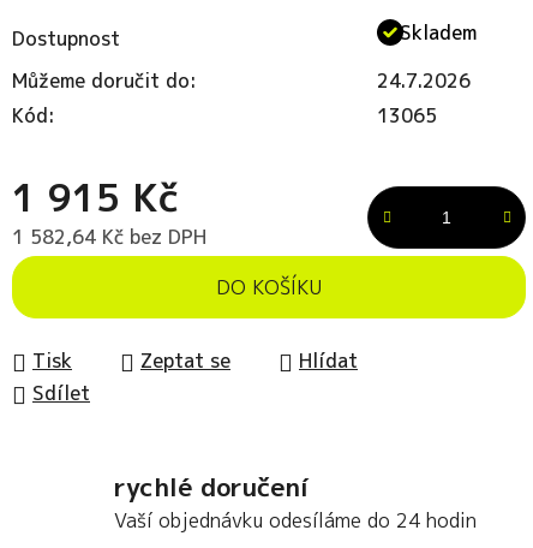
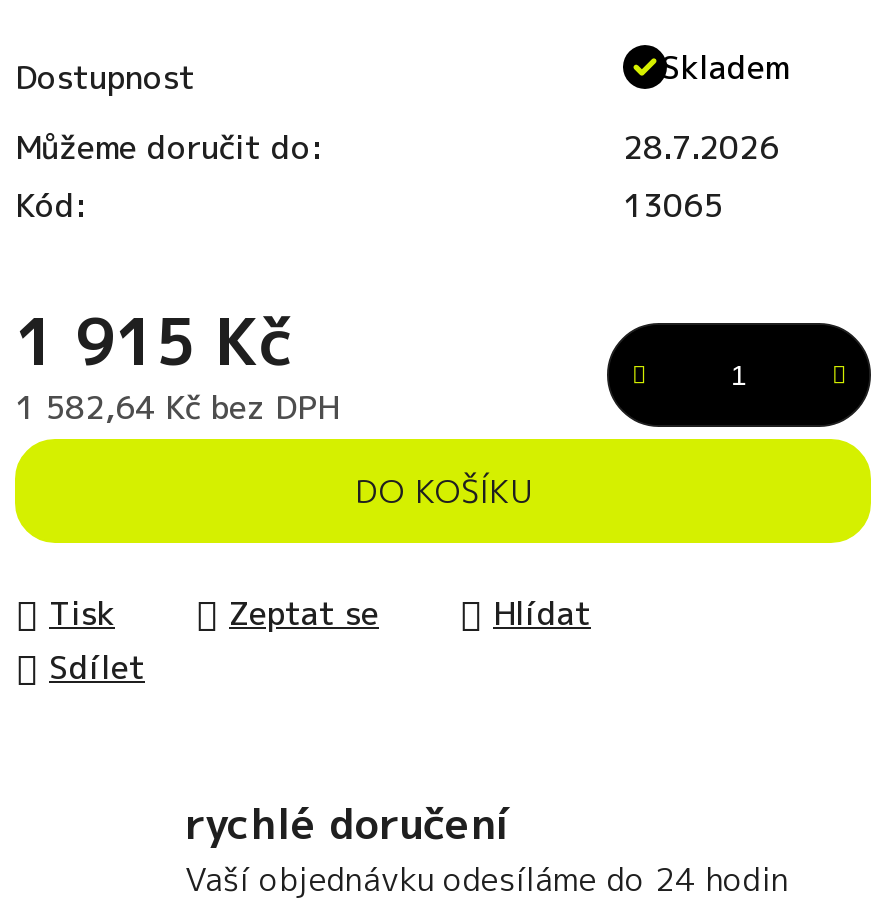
[377,67,471,94] 24.7.2026 -> [623,125,779,169] 28.7.2026

